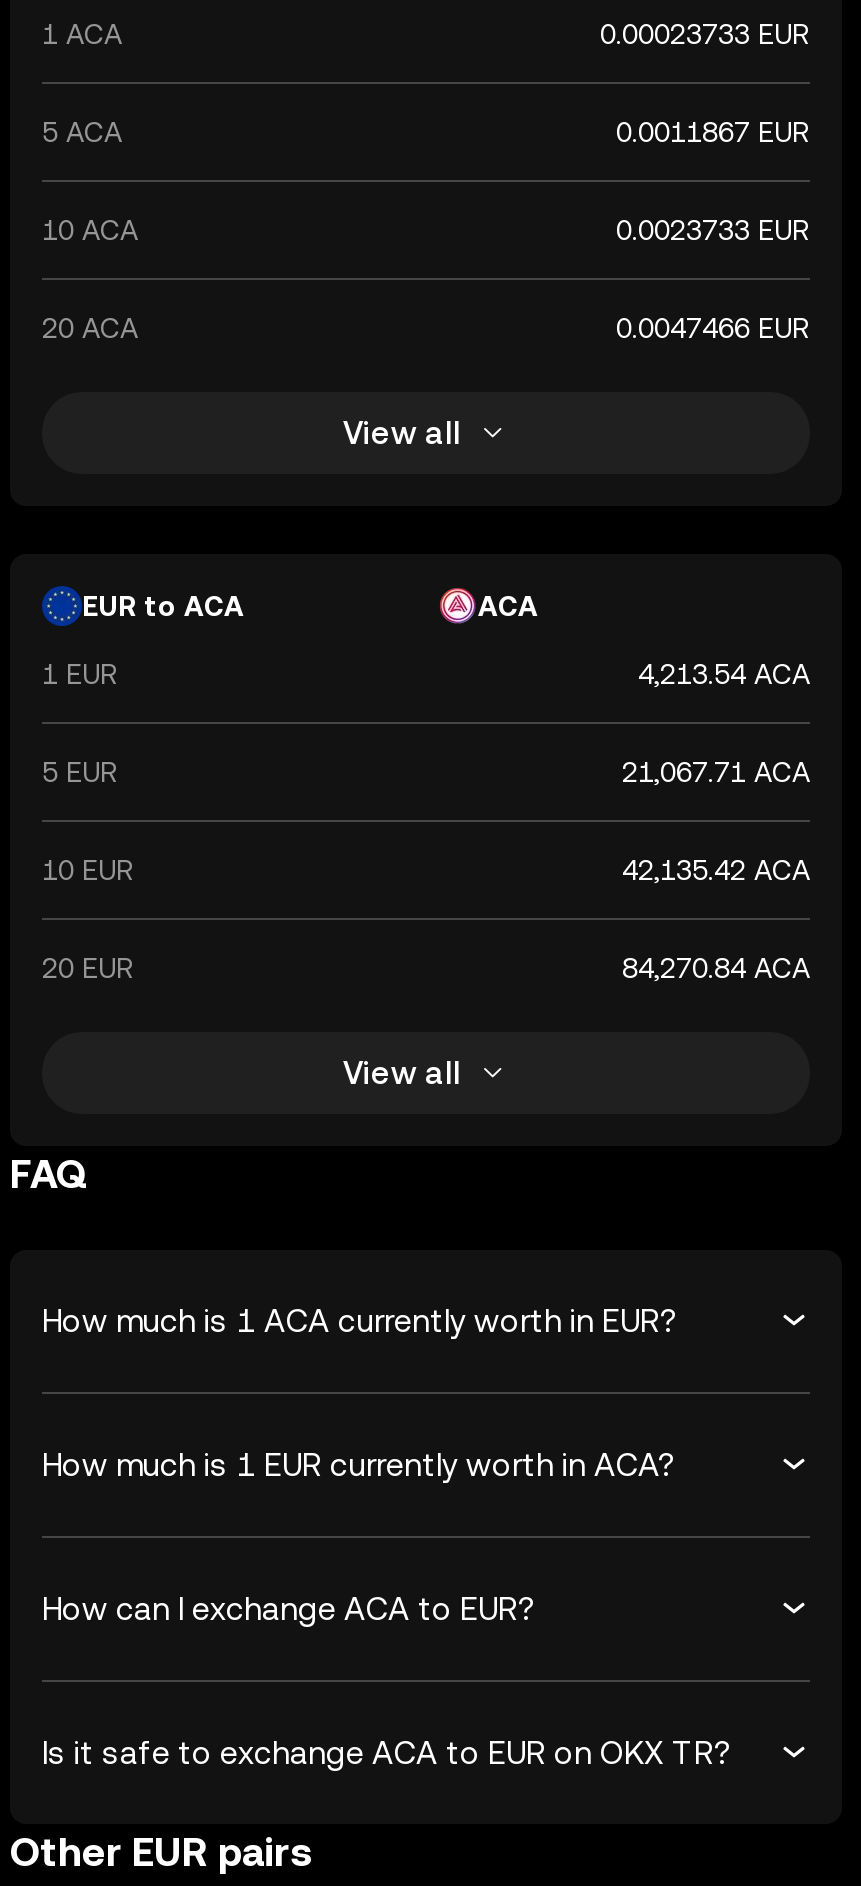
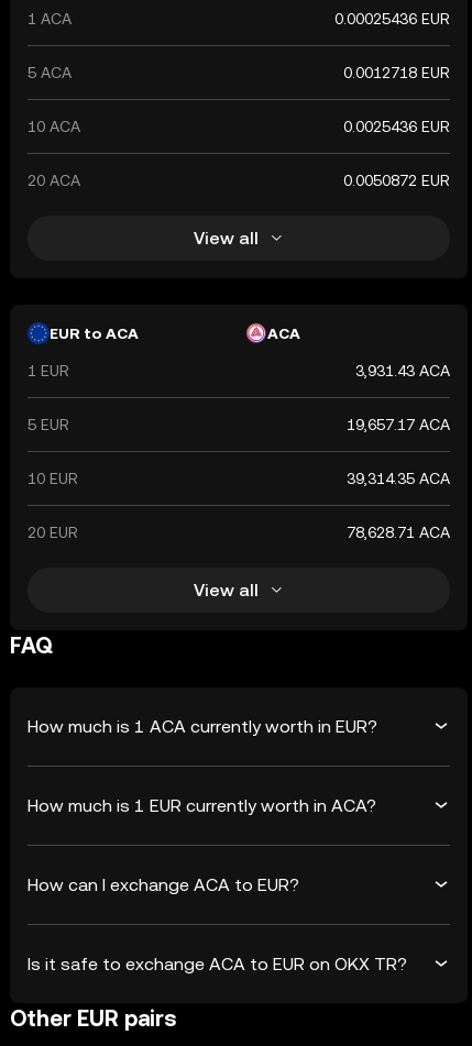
[600,18,810,50] 0.00023733 EUR -> [334,10,450,27] 0.00025436 EUR
[616,116,810,148] 0.0011867 EUR -> [343,64,450,81] 0.0012718 EUR
[616,214,810,246] 0.0023733 EUR -> [343,118,450,135] 0.0025436 EUR
[616,312,810,344] 0.0047466 EUR -> [343,172,450,189] 0.0050872 EUR
[638,658,810,690] 4,213.54 ACA -> [355,362,450,379] 3,931.43 ACA
[622,756,810,788] 21,067.71 ACA -> [347,416,450,433] 19,657.17 ACA
[622,854,810,886] 42,135.42 ACA -> [347,470,450,487] 39,314.35 ACA
[622,952,810,984] 84,270.84 ACA -> [347,524,450,541] 78,628.71 ACA

